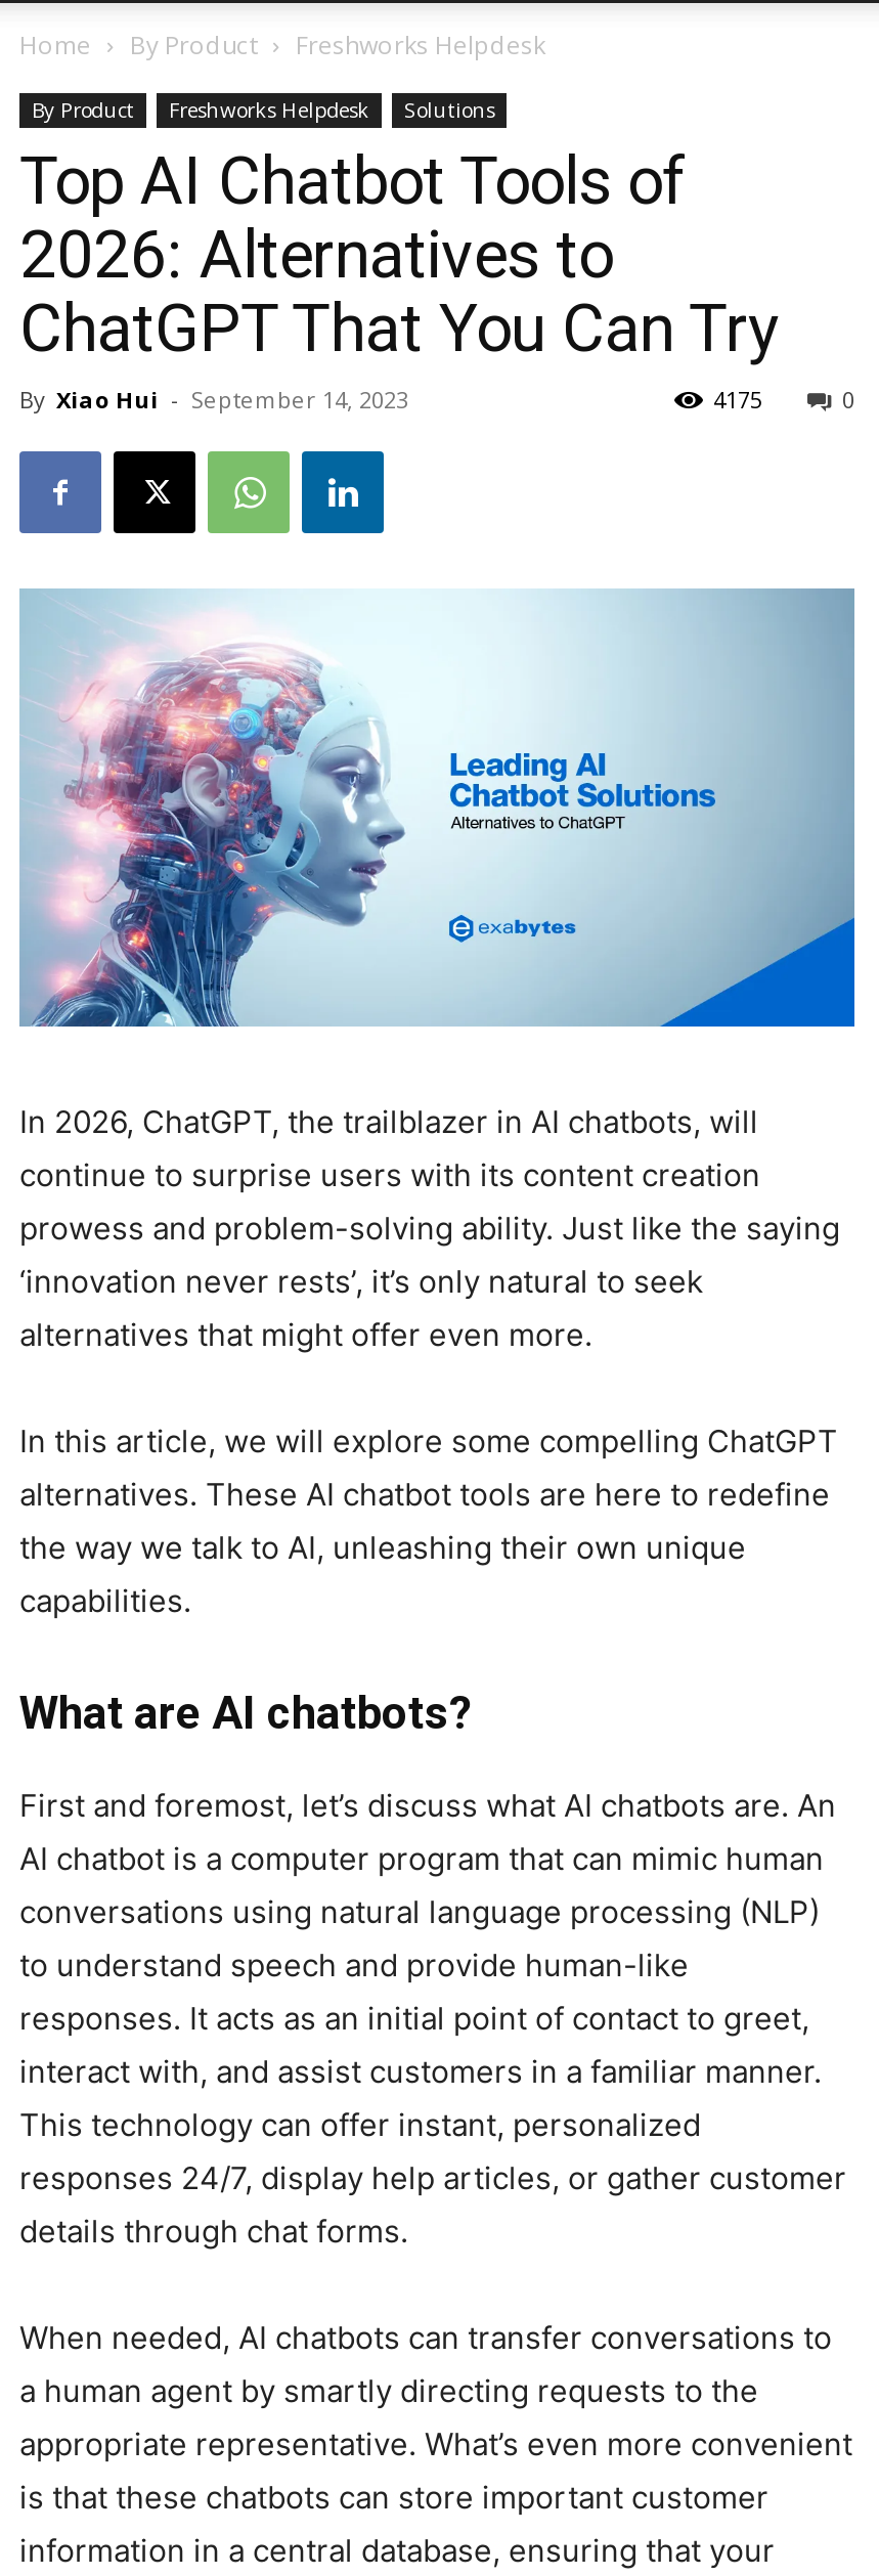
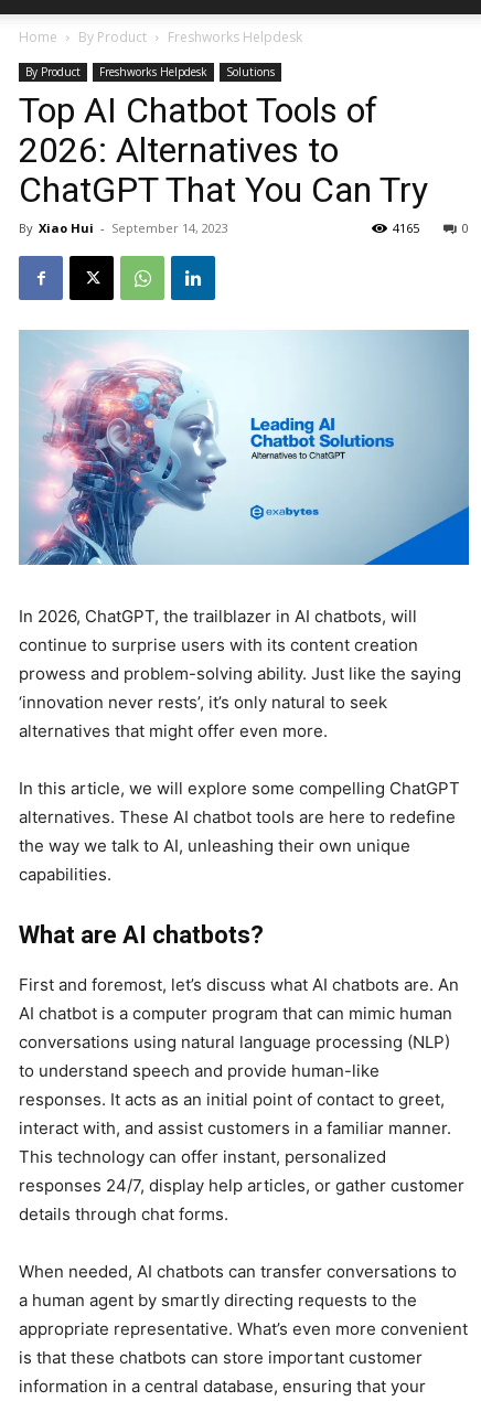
[713,384,762,414] 4175 -> [393,220,419,236] 4165

